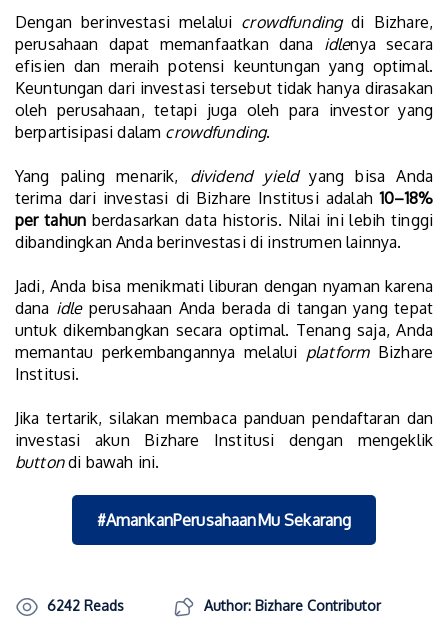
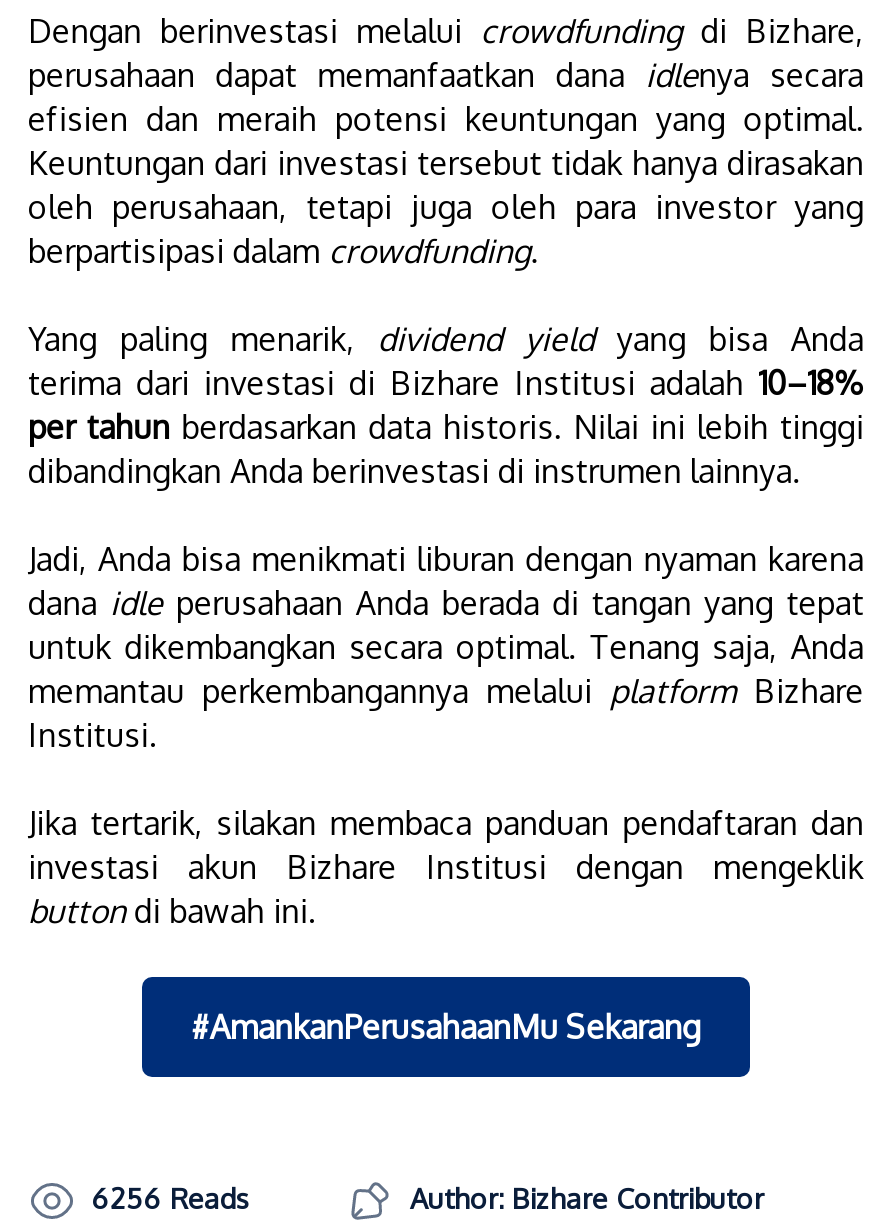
[47,597,124,614] 6242 Reads -> [92,1181,250,1215] 6256 Reads

